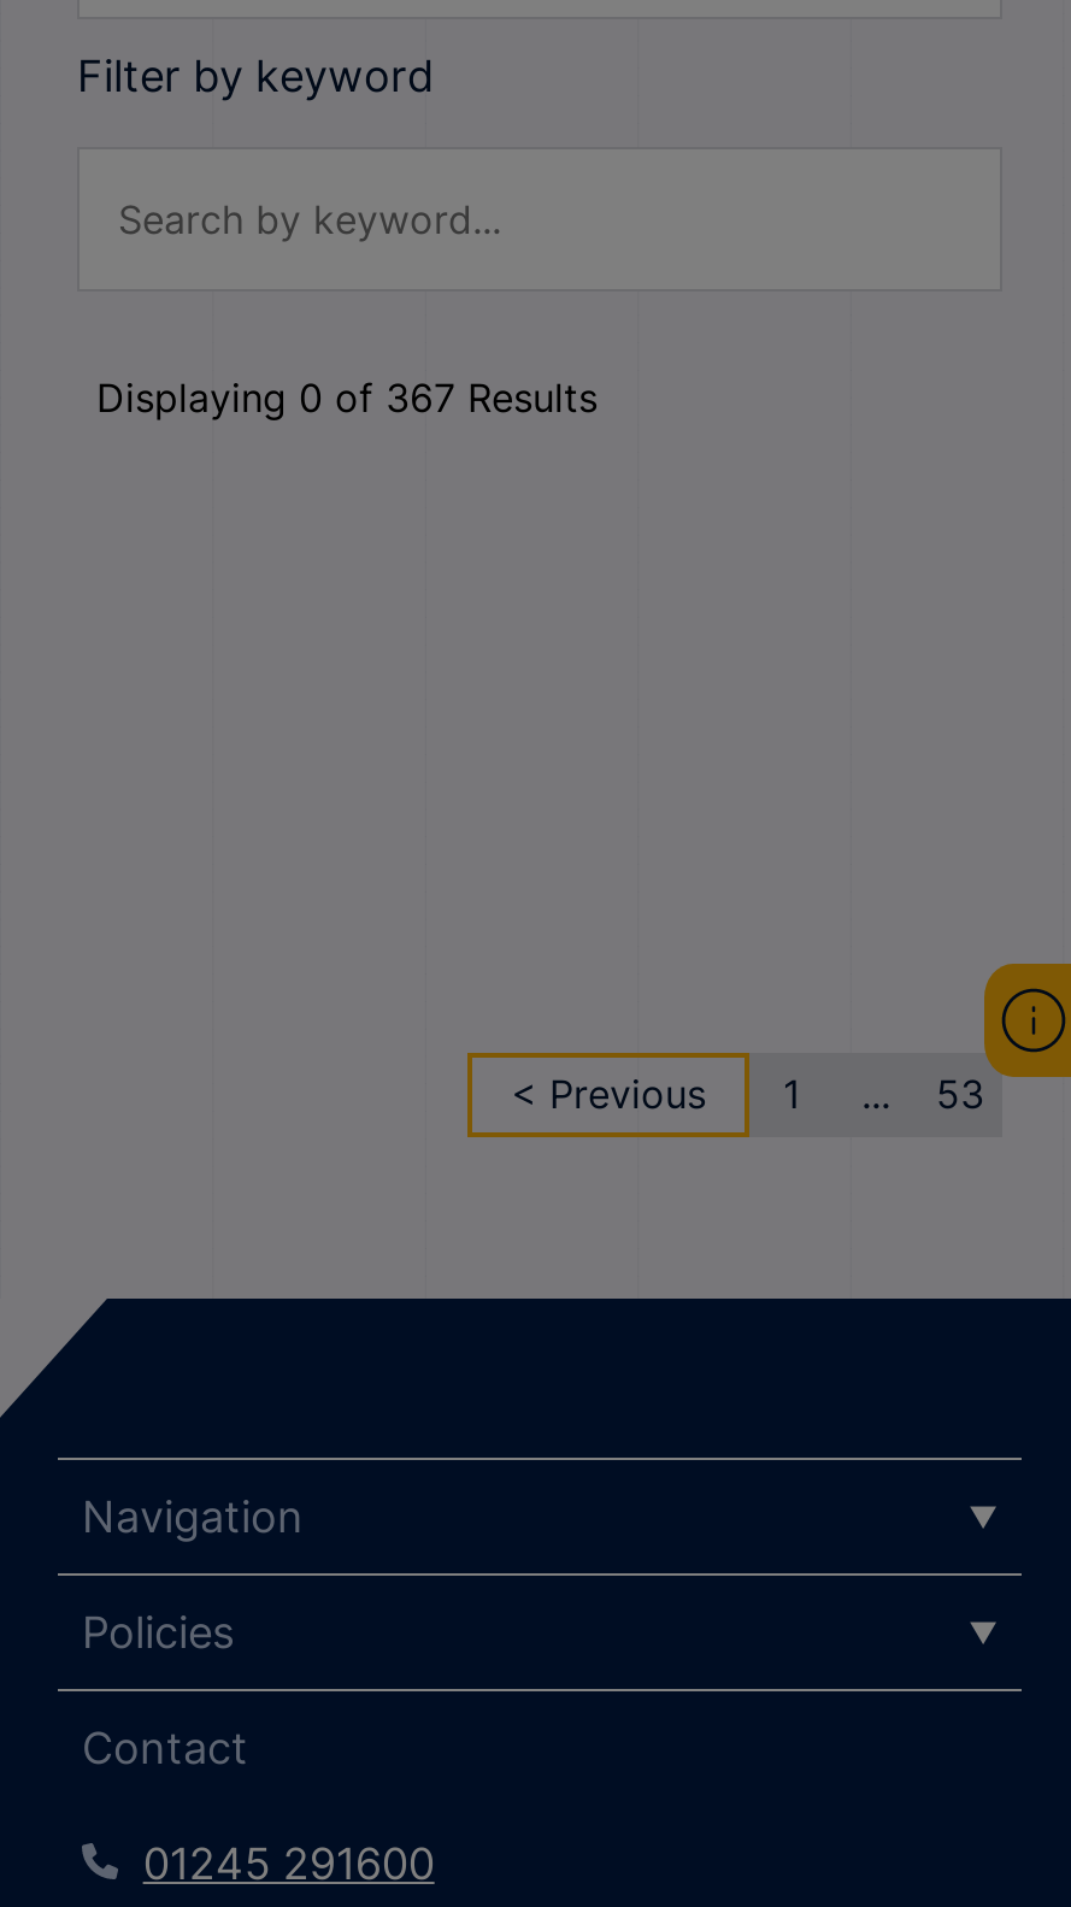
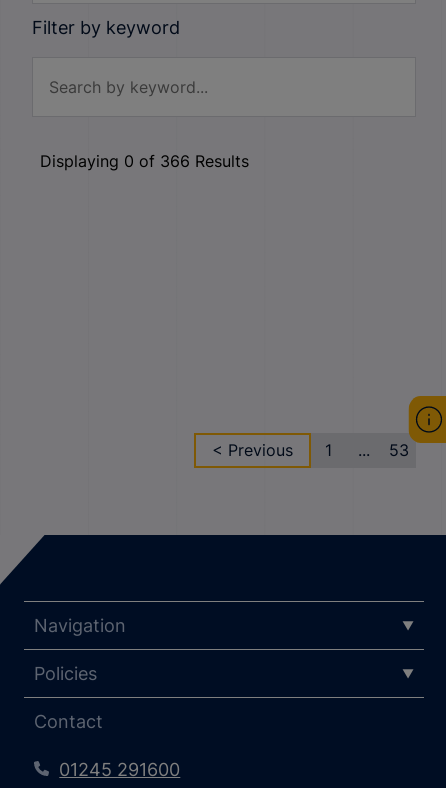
[96,373,598,421] Displaying 0 of 367 Results -> [40,151,249,171] Displaying 0 of 366 Results

